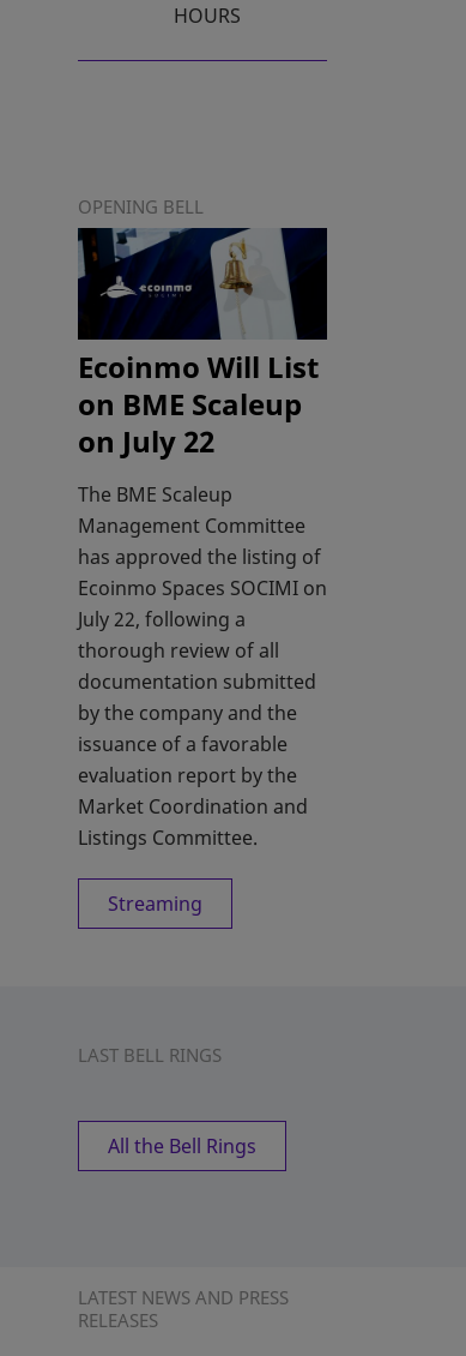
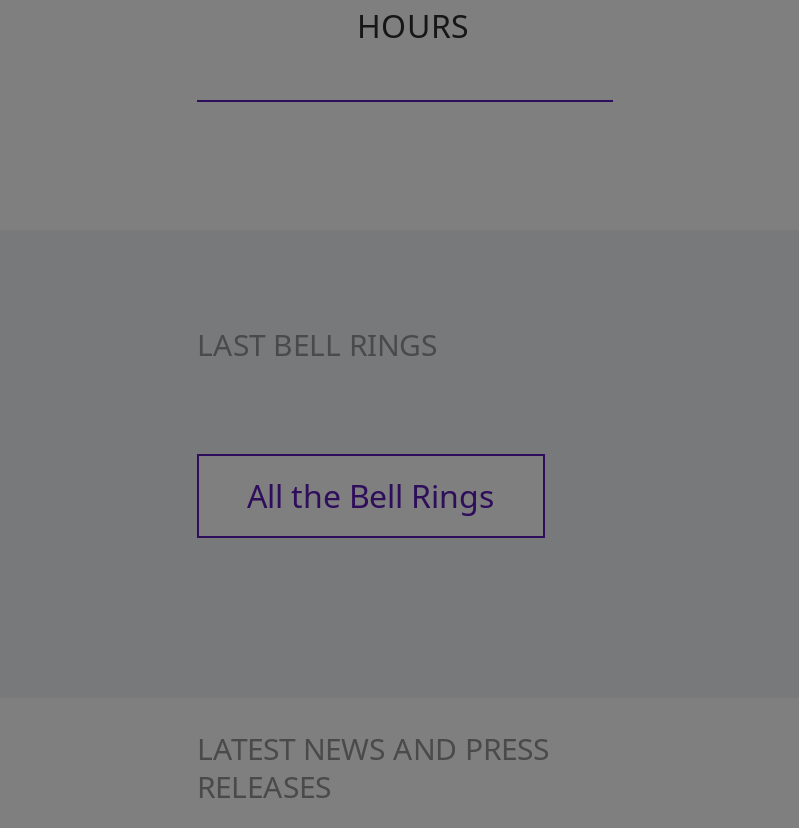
[78,194,204,218] OPENING BELL -> none
[77,227,328,917] [image] | Ecoinmo Will List | on BME Scaleup | on July 22 | The BME Scaleup | Management Committee | has approved the listing of | Ecoinmo Spaces SOCIMI on | July 22, following a | thorough review of all | documentation submitted | by the company and the | issuance of a favorable | evaluation report by the | Market Coordination and | Listings Committee. | Streaming -> none

